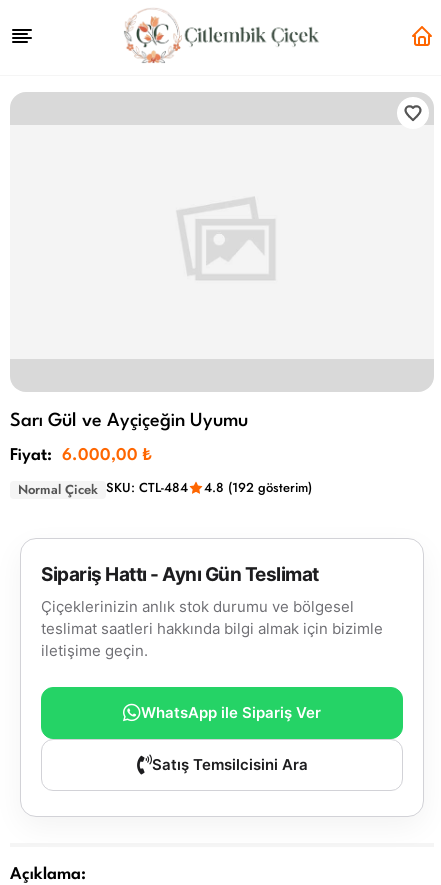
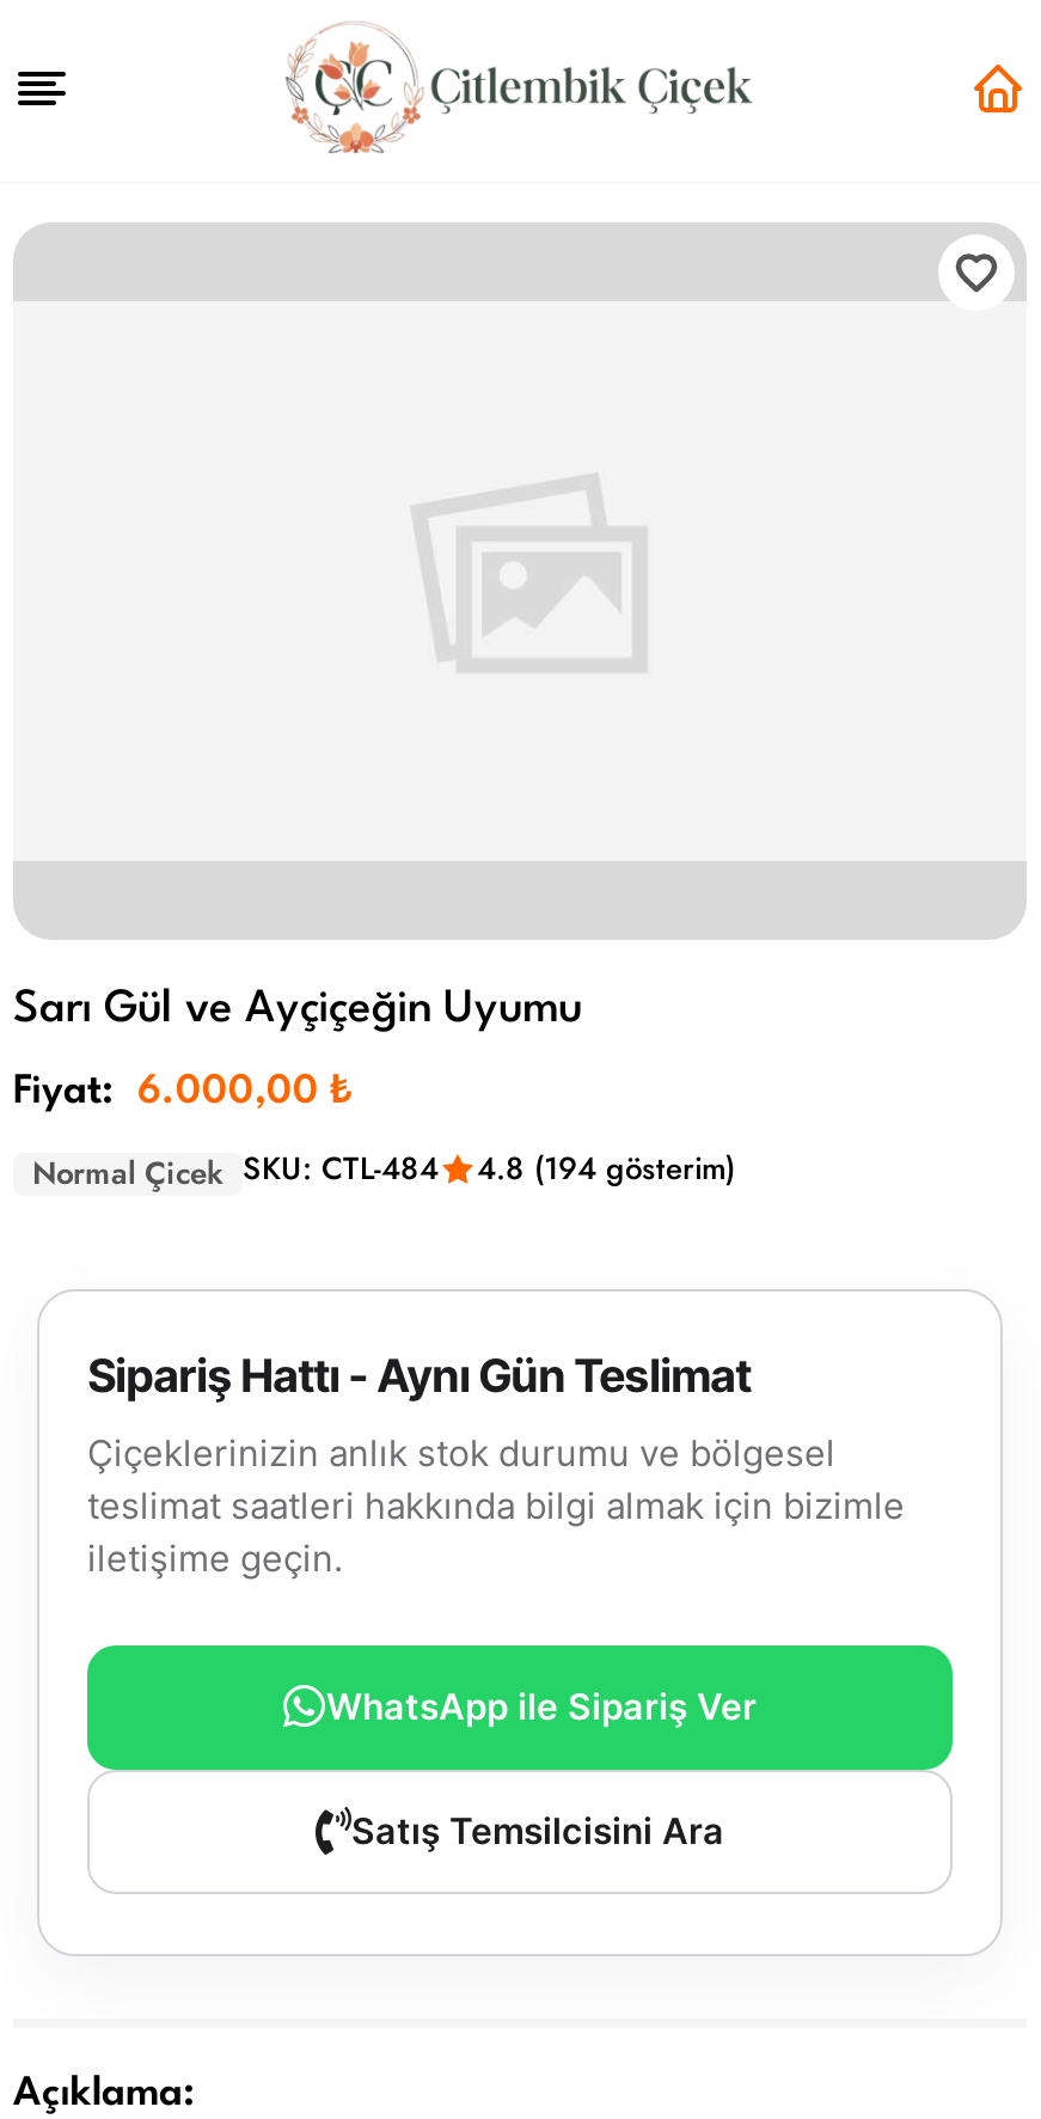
[18,478,312,499] Normal Çicek SKU: CTL-484 4.8 (192 gösterim) -> [32,1145,735,1195] Normal Çicek SKU: CTL-484 4.8 (194 gösterim)

